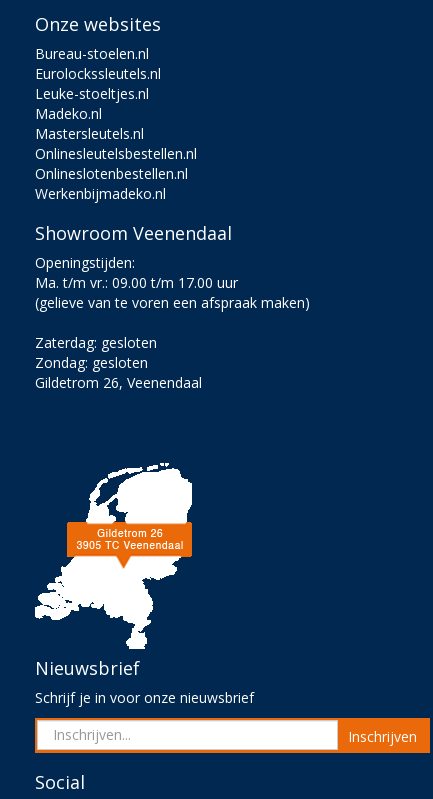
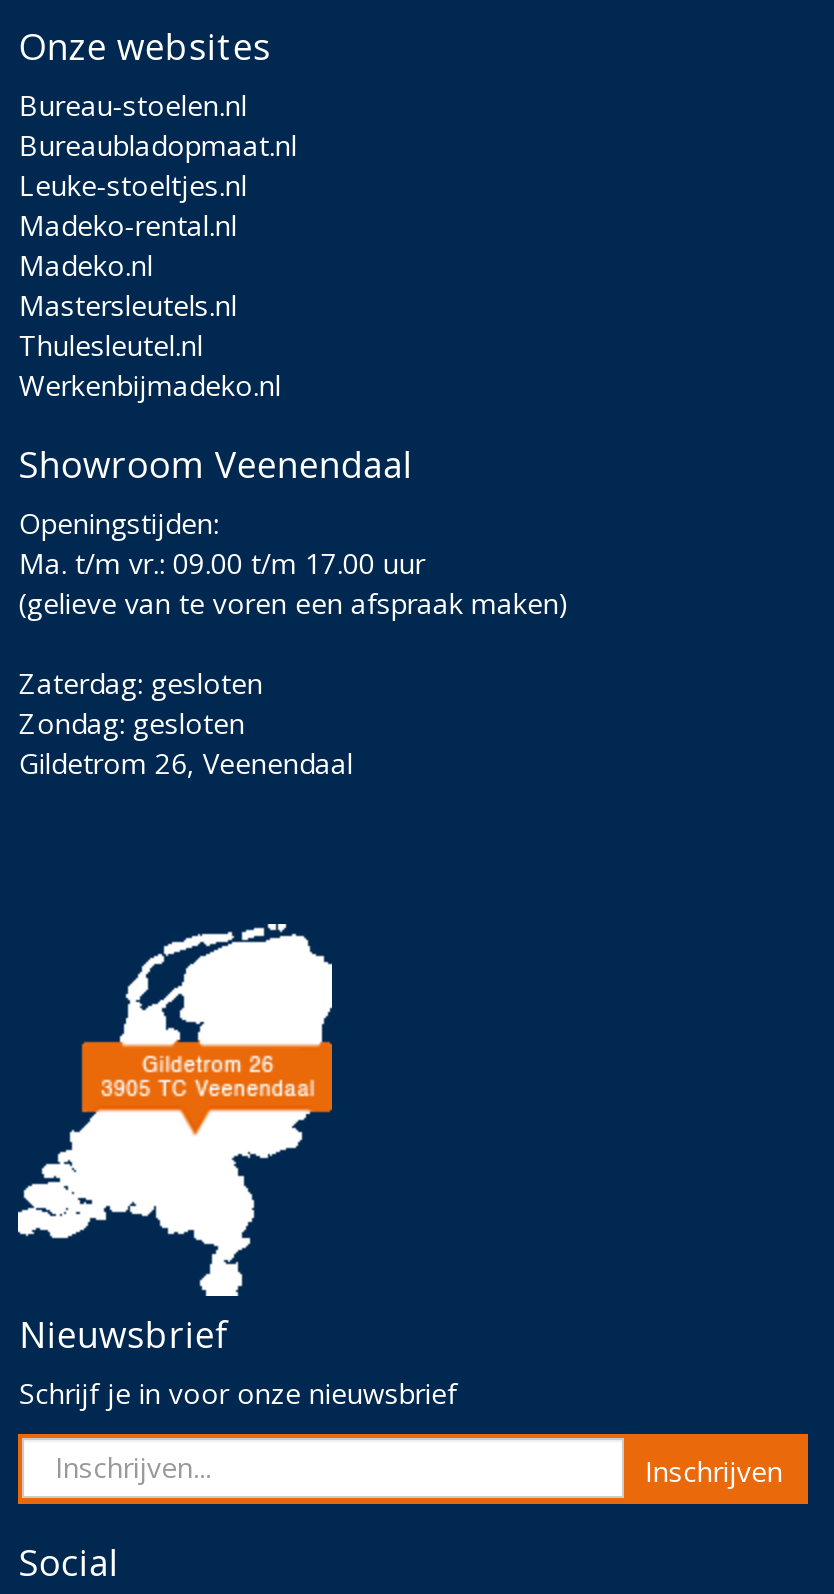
[35,64,161,83] Eurolockssleutels.nl -> [19,126,297,164] Bureaubladopmaat.nl
none -> [19,206,237,244] Madeko-rental.nl
moved [35,104,144,143] -> [19,246,237,324]: Madeko.nl | Mastersleutels.nl
[35,144,197,183] Onlinesleutelsbestellen.nl | Onlineslotenbestellen.nl -> [19,326,203,364] Thulesleutel.nl

